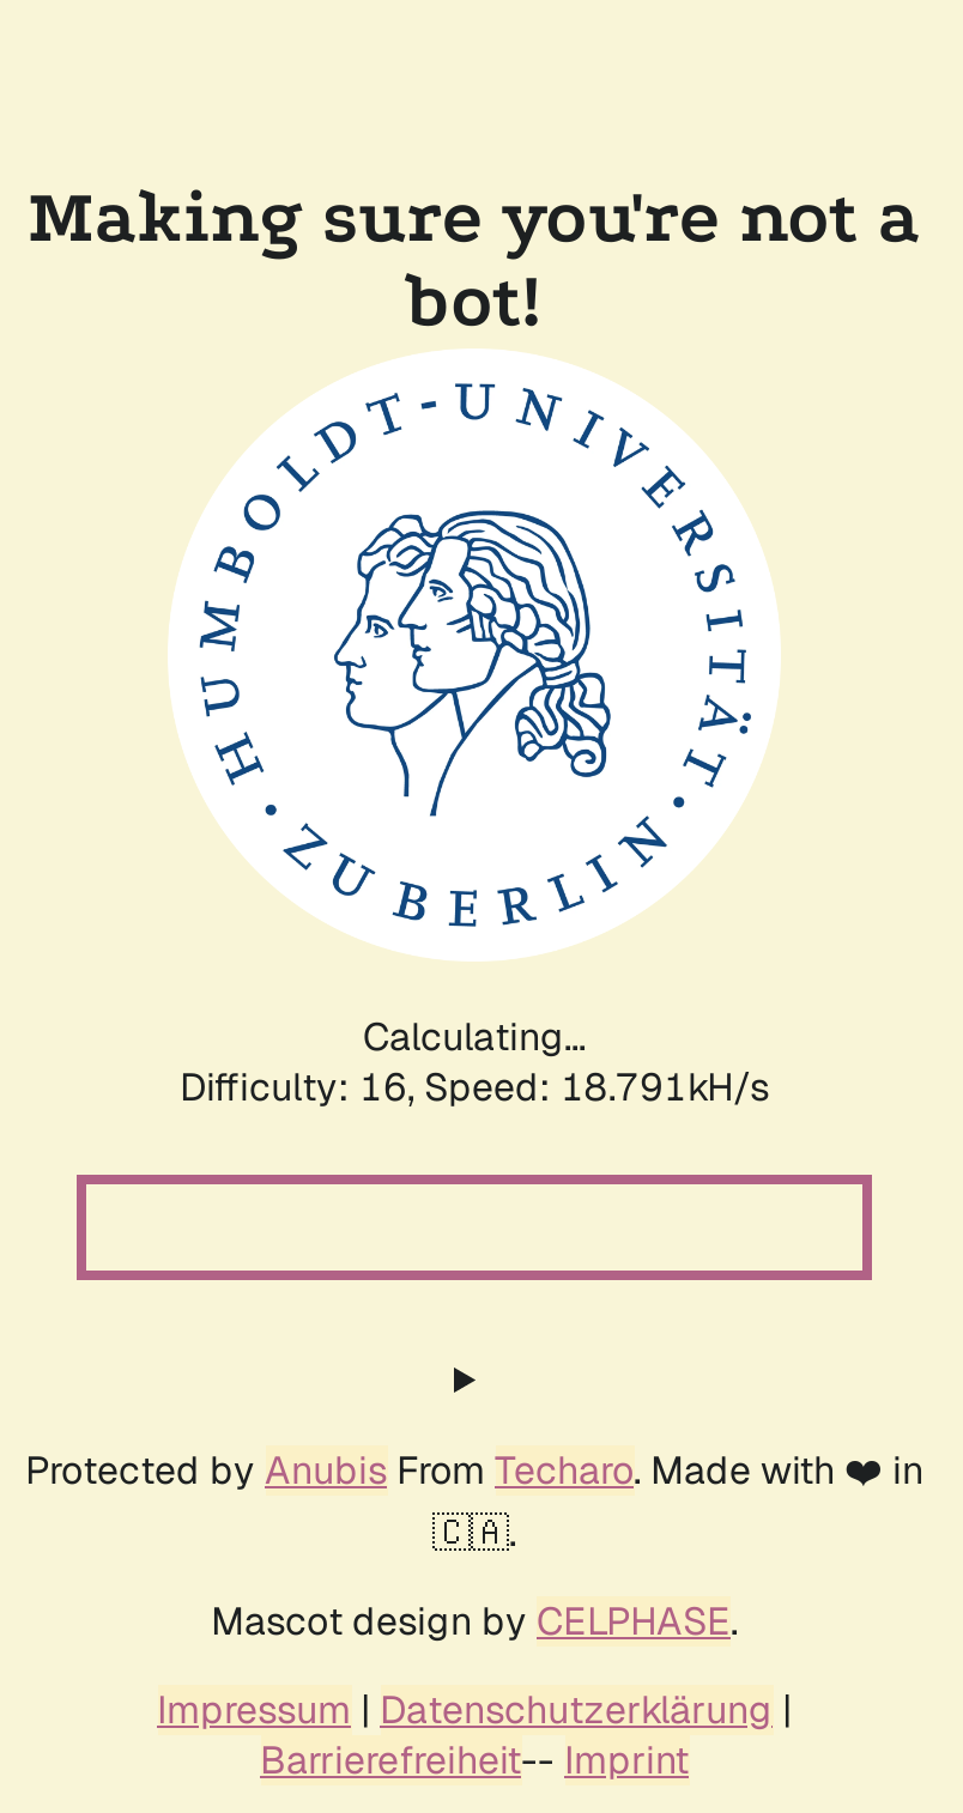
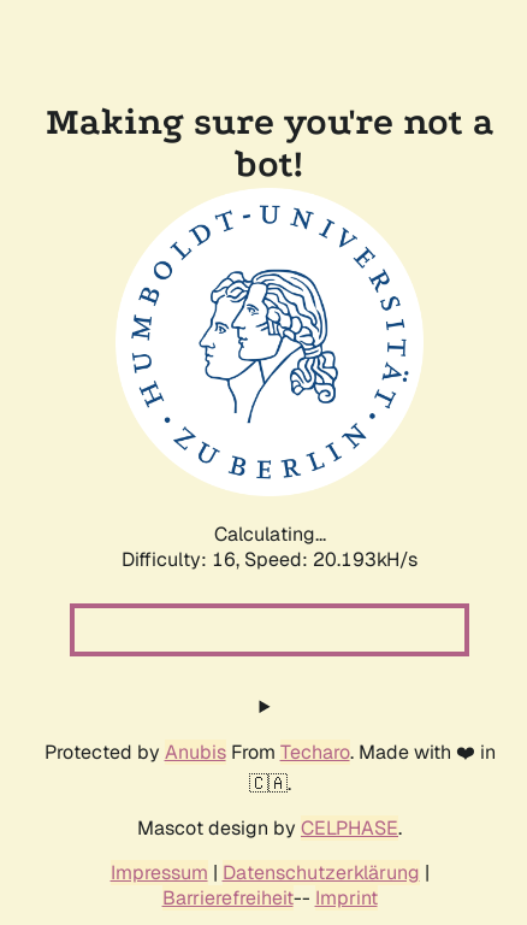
[180,1062,769,1112] Difficulty: 16, Speed: 18.791kH/s -> [122,547,418,572] Difficulty: 16, Speed: 20.193kH/s

